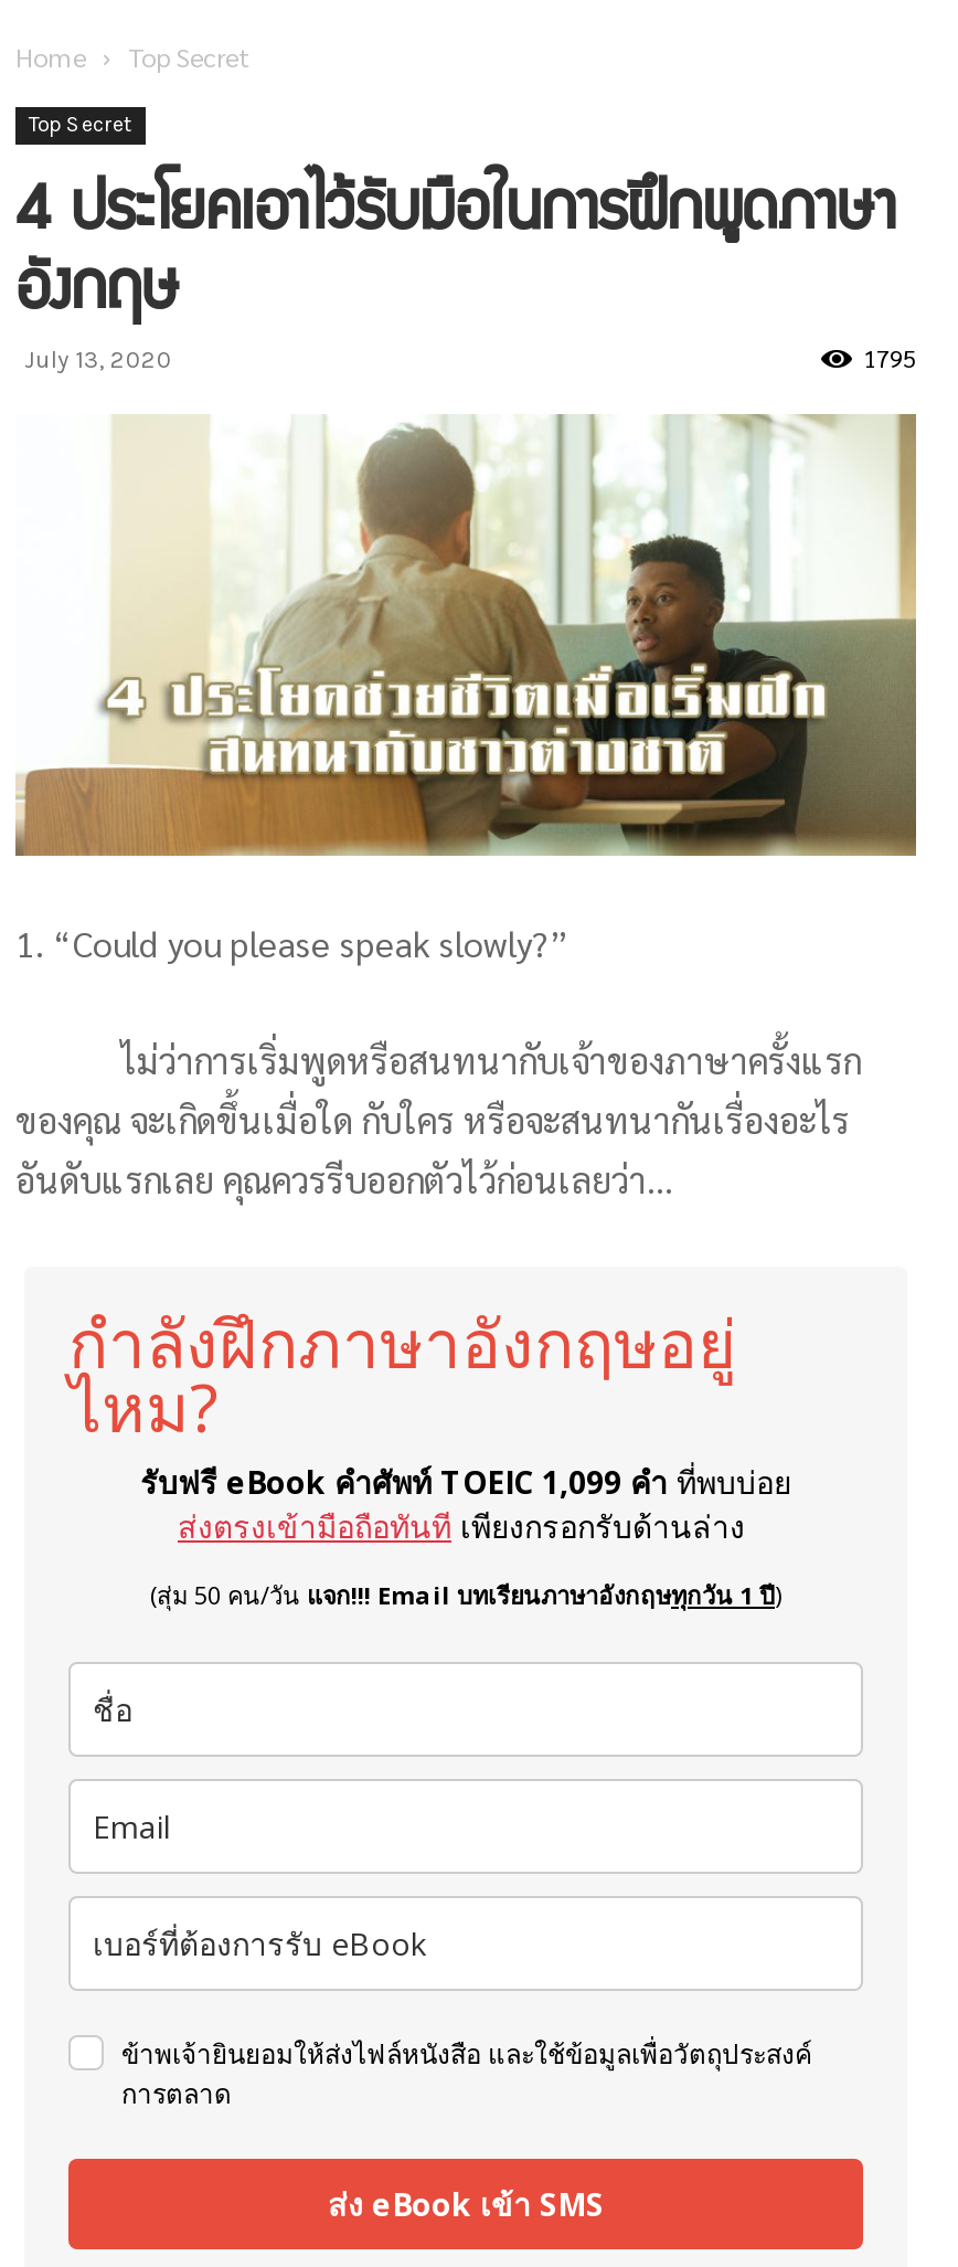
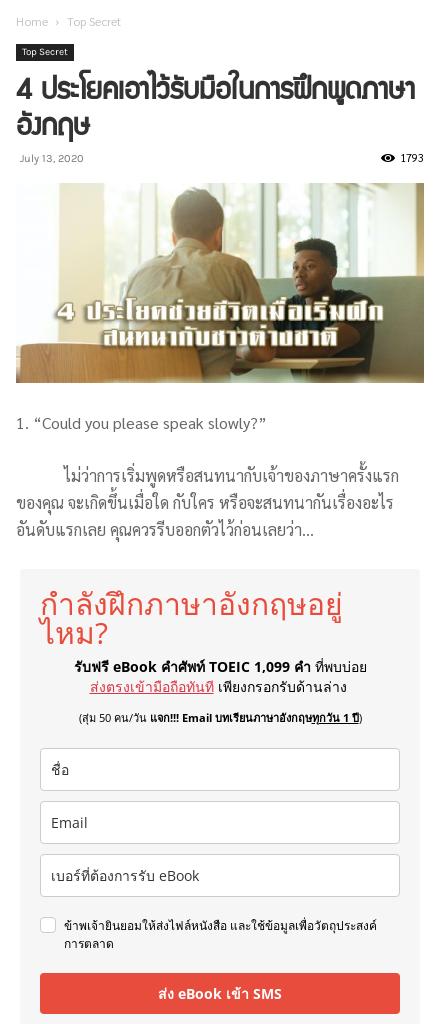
[863,341,916,374] 1795 -> [400,150,424,165] 1793

